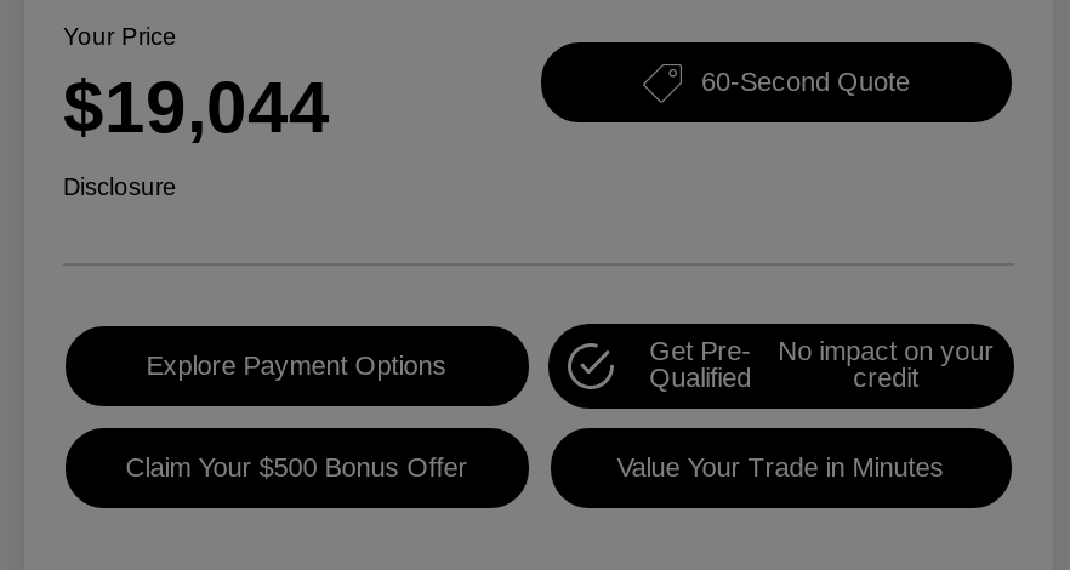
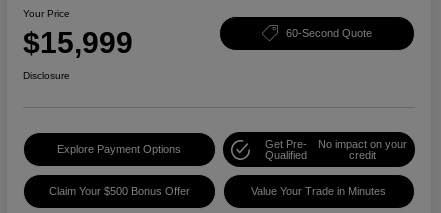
[63,66,330,147] $19,044 -> [23,26,133,59] $15,999

